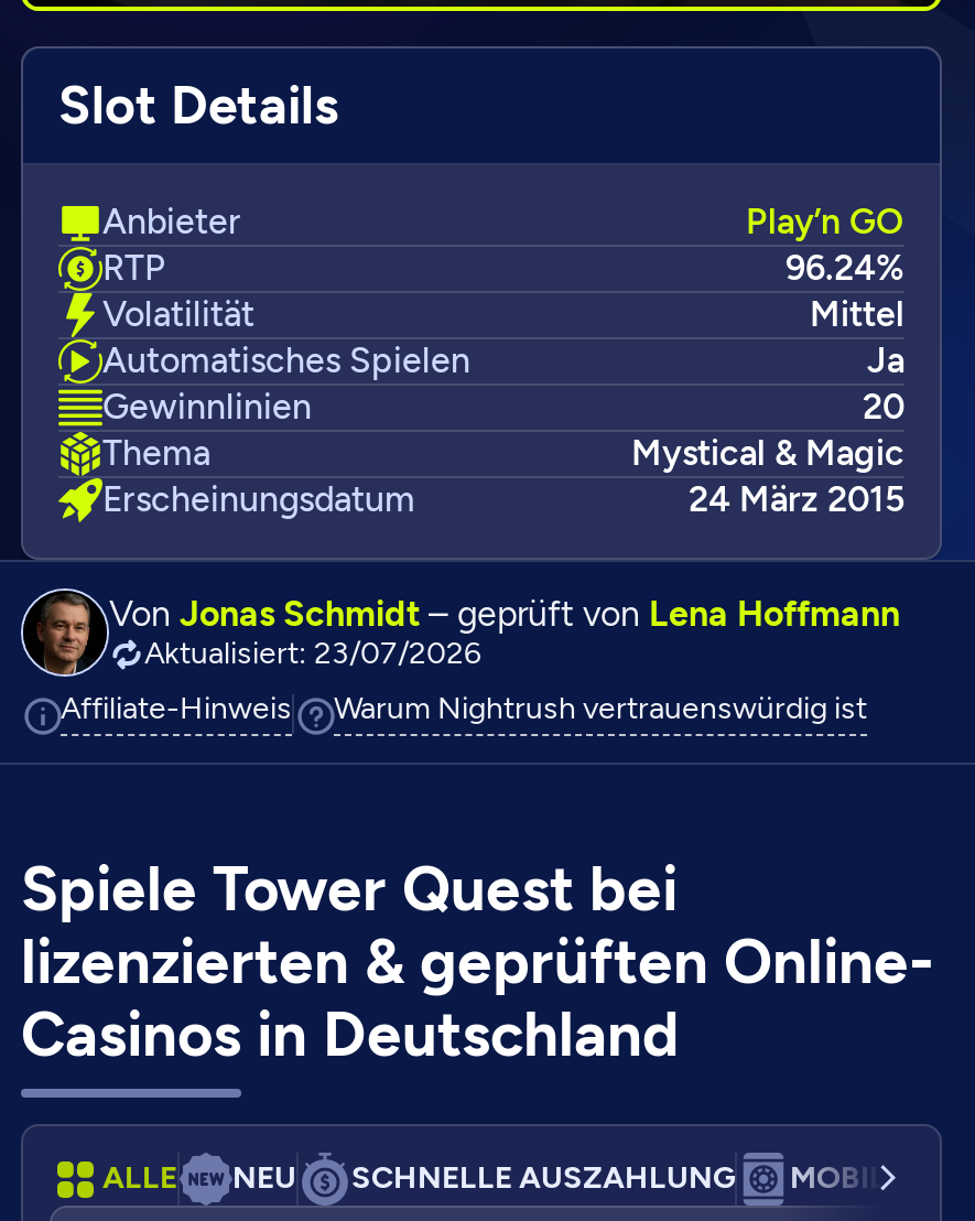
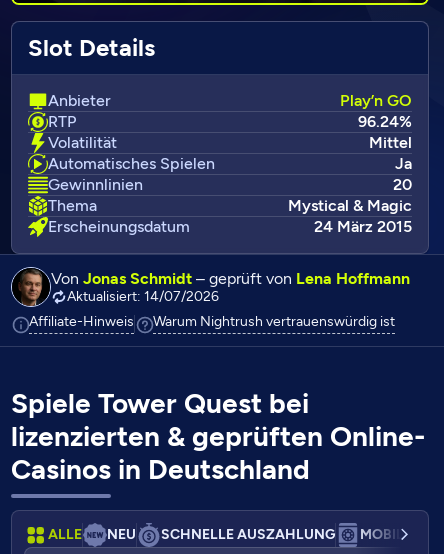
[144,635,481,672] Aktualisiert: 23/07/2026 -> [67,288,219,305] Aktualisiert: 14/07/2026

